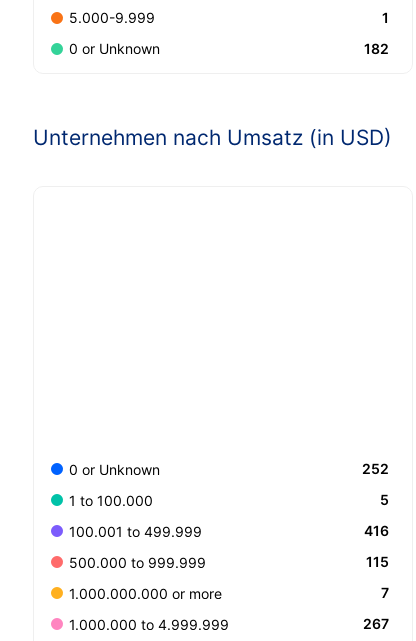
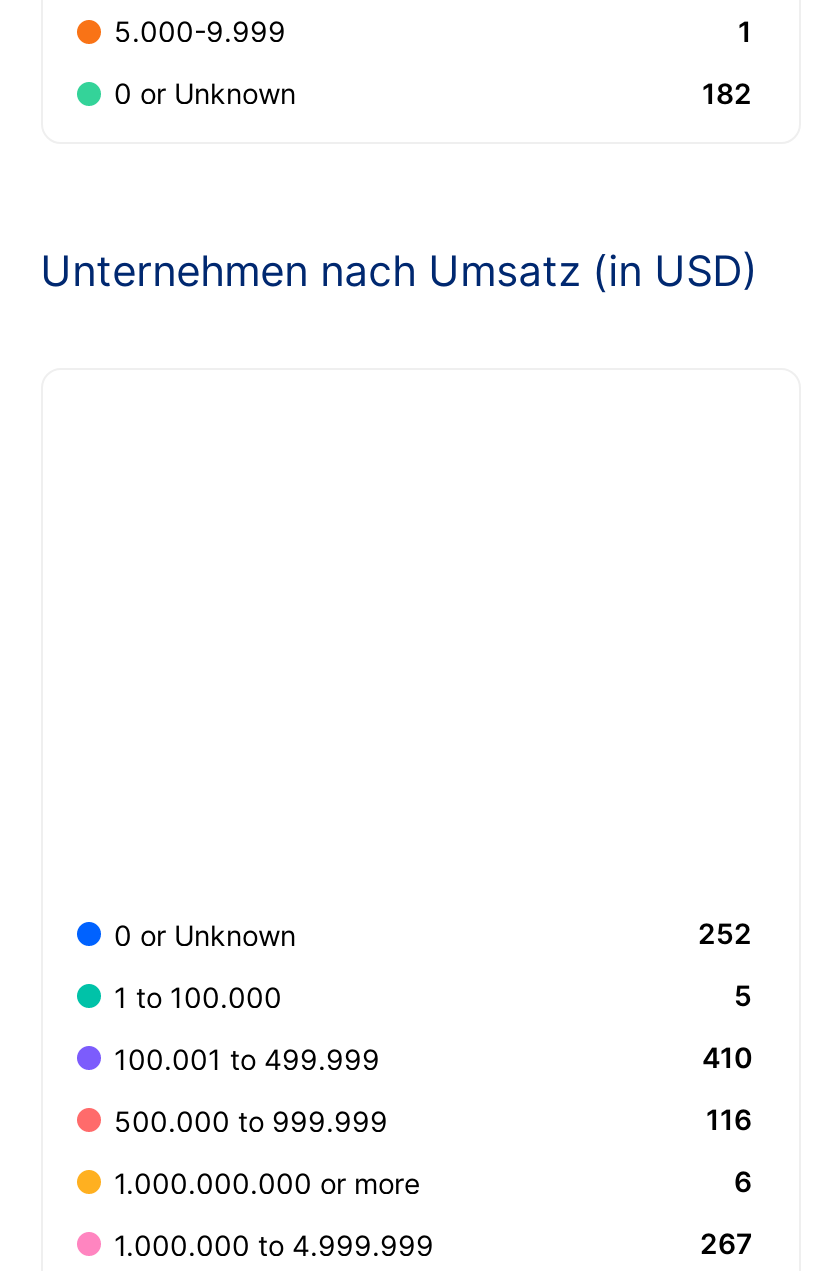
[363,522,388,539] 416 -> [702,1041,752,1075] 410
[365,553,388,570] 115 -> [706,1103,752,1137] 116
[380,584,388,601] 7 -> [734,1165,752,1199] 6

